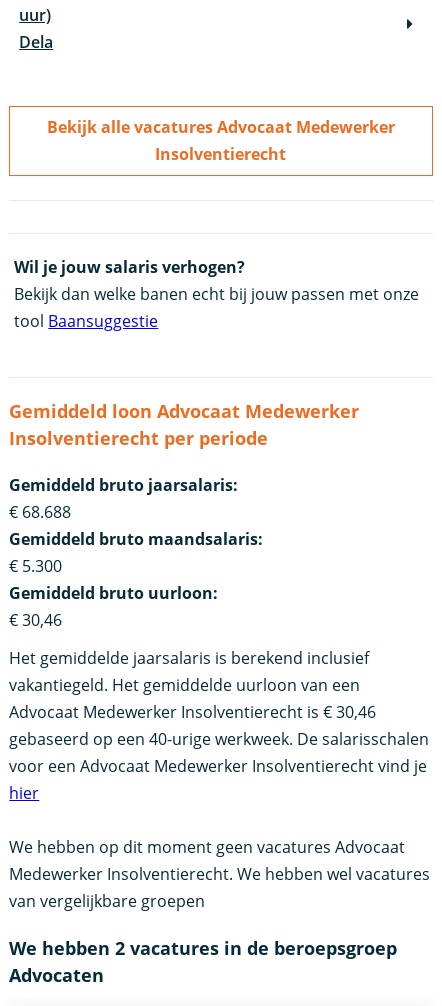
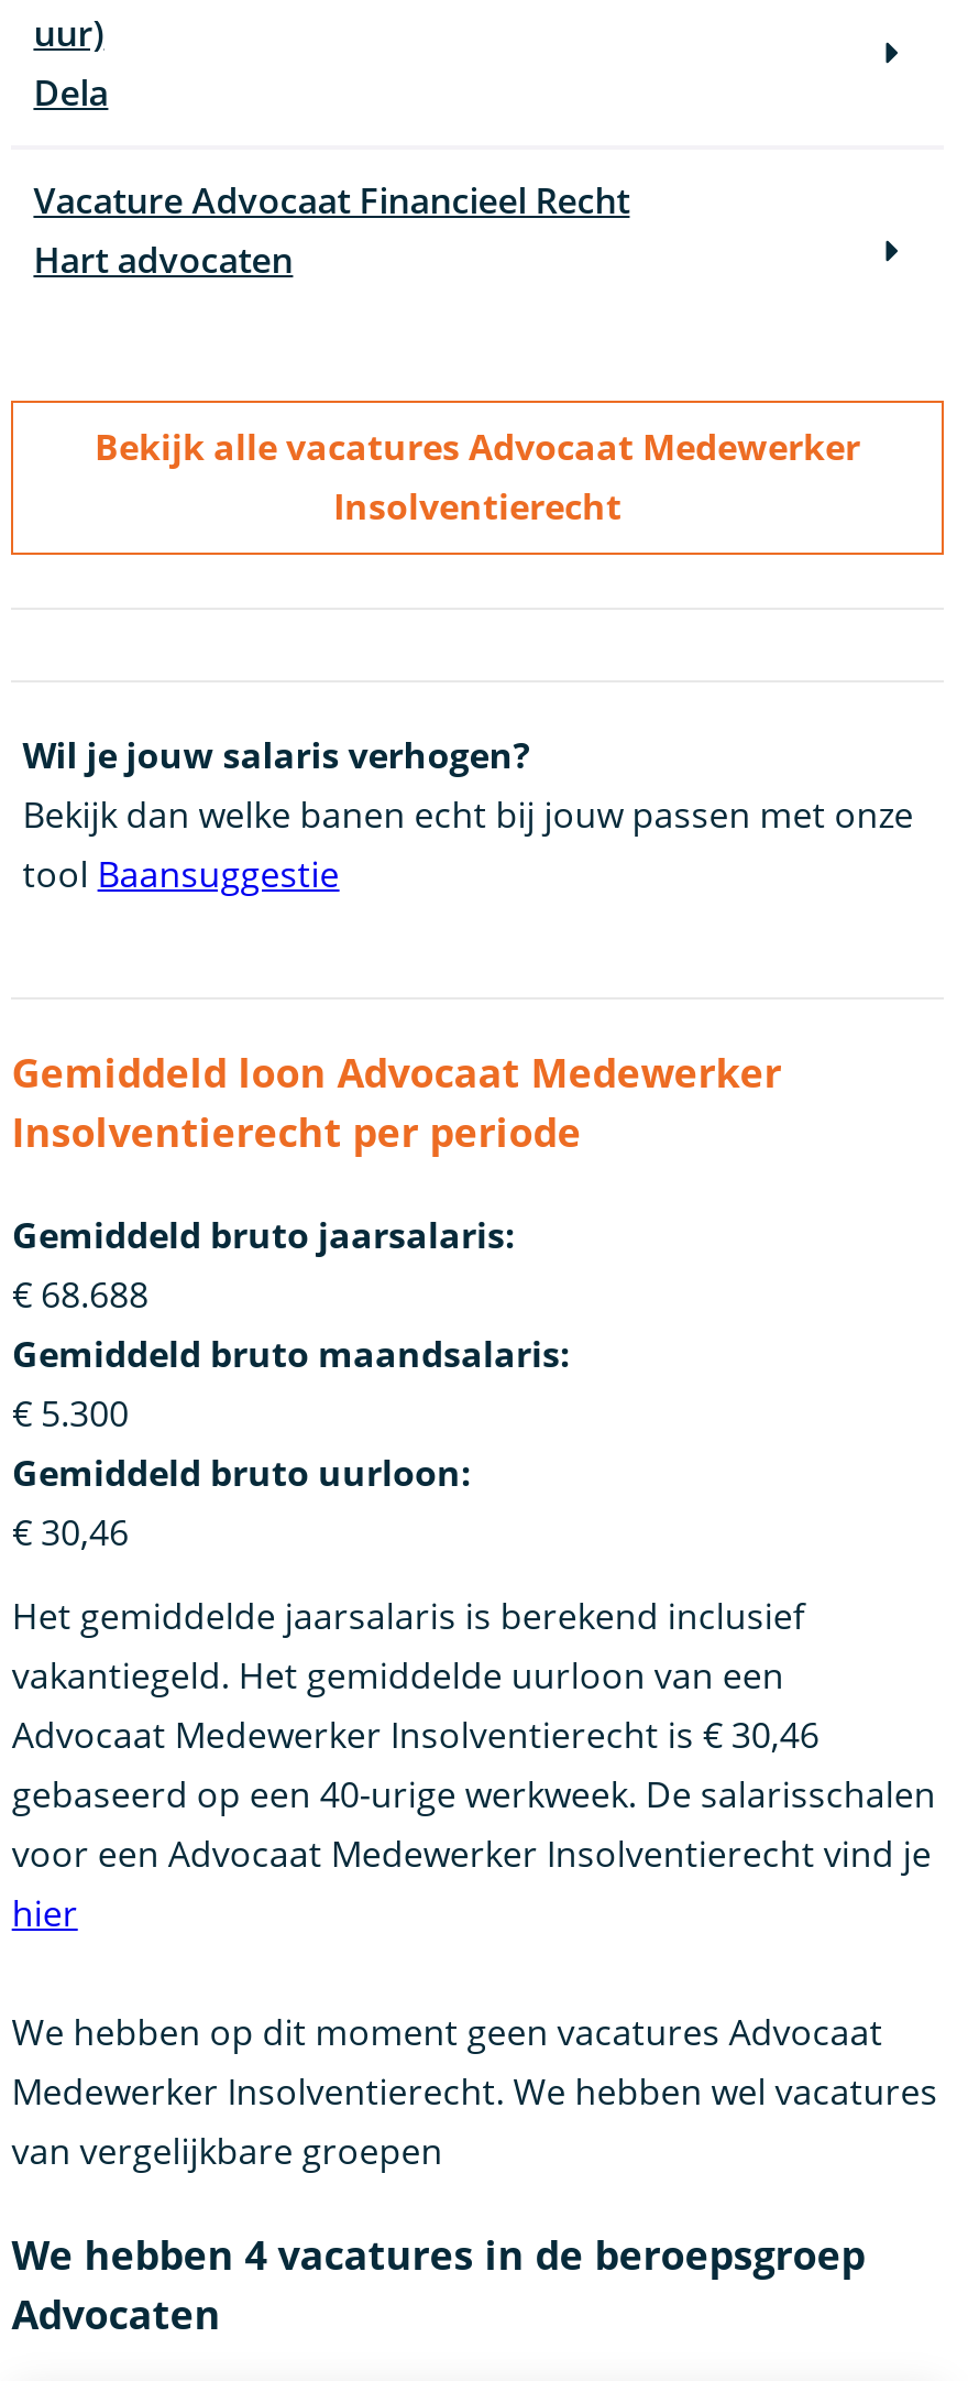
none -> [33,177,630,284] Vacature Advocaat Financieel Recht | Hart advocaten
[9,936,397,960] We hebben 2 vacatures in de beroepsgroep -> [11,2227,865,2280] We hebben 4 vacatures in de beroepsgroep

